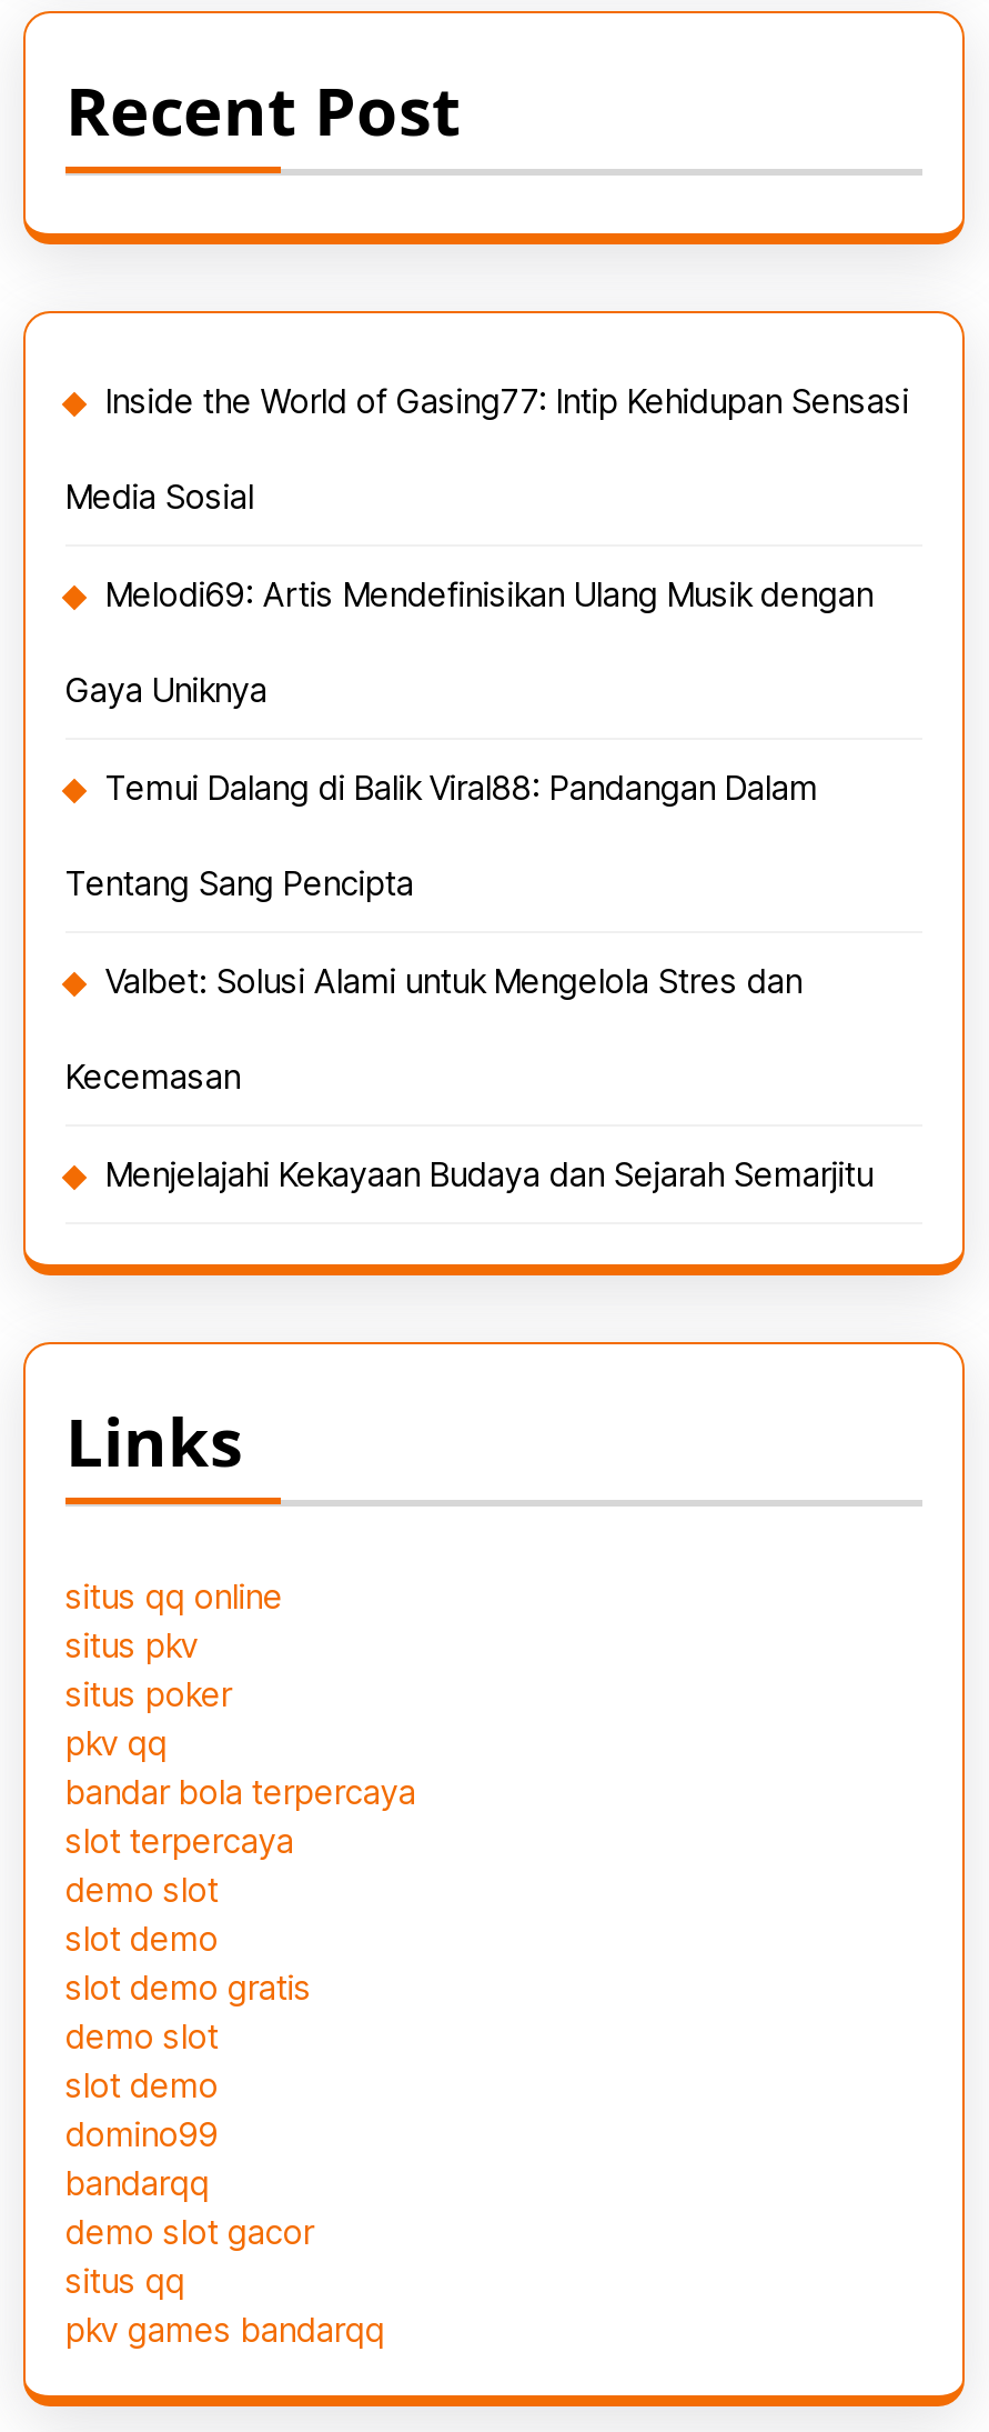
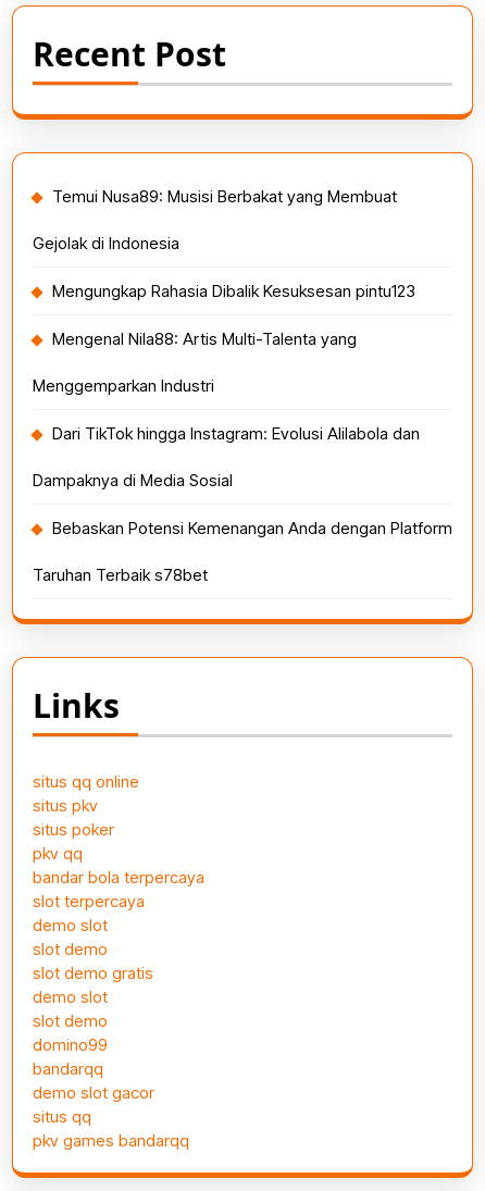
[105,380,909,422] Inside the World of Gasing77: Intip Kehidupan Sensasi -> [52,186,397,206] Temui Nusa89: Musisi Berbakat yang Membuat
[65,475,254,517] Media Sosial -> [33,233,179,253] Gejolak di Indonesia
[105,573,874,615] Melodi69: Artis Mendefinisikan Ulang Musik dengan -> [52,280,415,301] Mengungkap Rahasia Dibalik Kesuksesan pintu123
[65,668,268,711] Gaya Uniknya -> [52,328,357,349] Mengenal Nila88: Artis Multi-Talenta yang
[105,766,818,808] Temui Dalang di Balik Viral88: Pandangan Dalam -> [33,375,214,396] Menggemparkan Industri
[65,862,414,904] Tentang Sang Pencipta -> [52,423,420,444] Dari TikTok hingga Instagram: Evolusi Alilabola dan
[105,959,803,1002] Valbet: Solusi Alami untuk Mengelola Stres dan -> [33,470,233,490] Dampaknya di Media Sosial
[65,1055,241,1097] Kecemasan -> [52,518,452,538] Bebaskan Potensi Kemenangan Anda dengan Platform
[105,1153,874,1195] Menjelajahi Kekayaan Budaya dan Sejarah Semarjitu -> [33,564,208,585] Taruhan Terbaik s78bet

